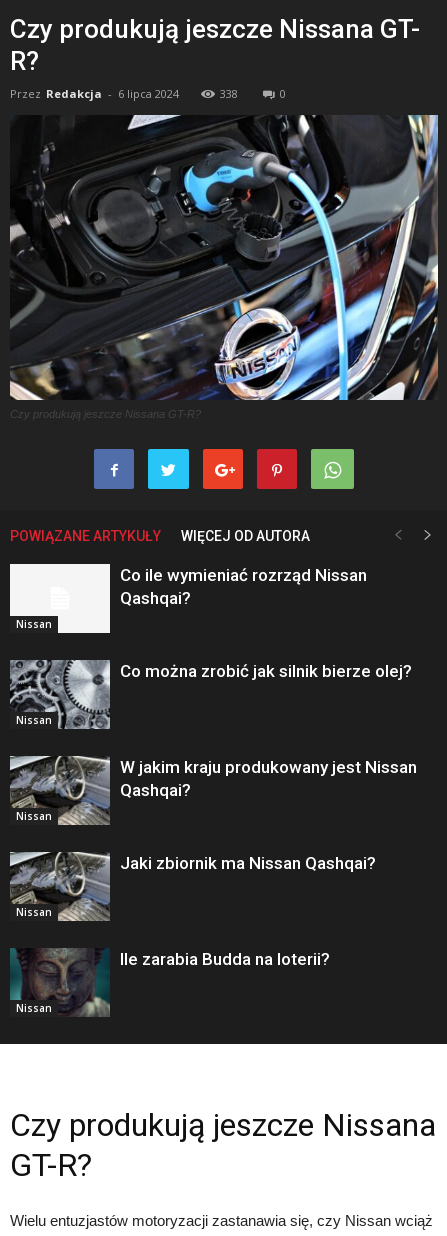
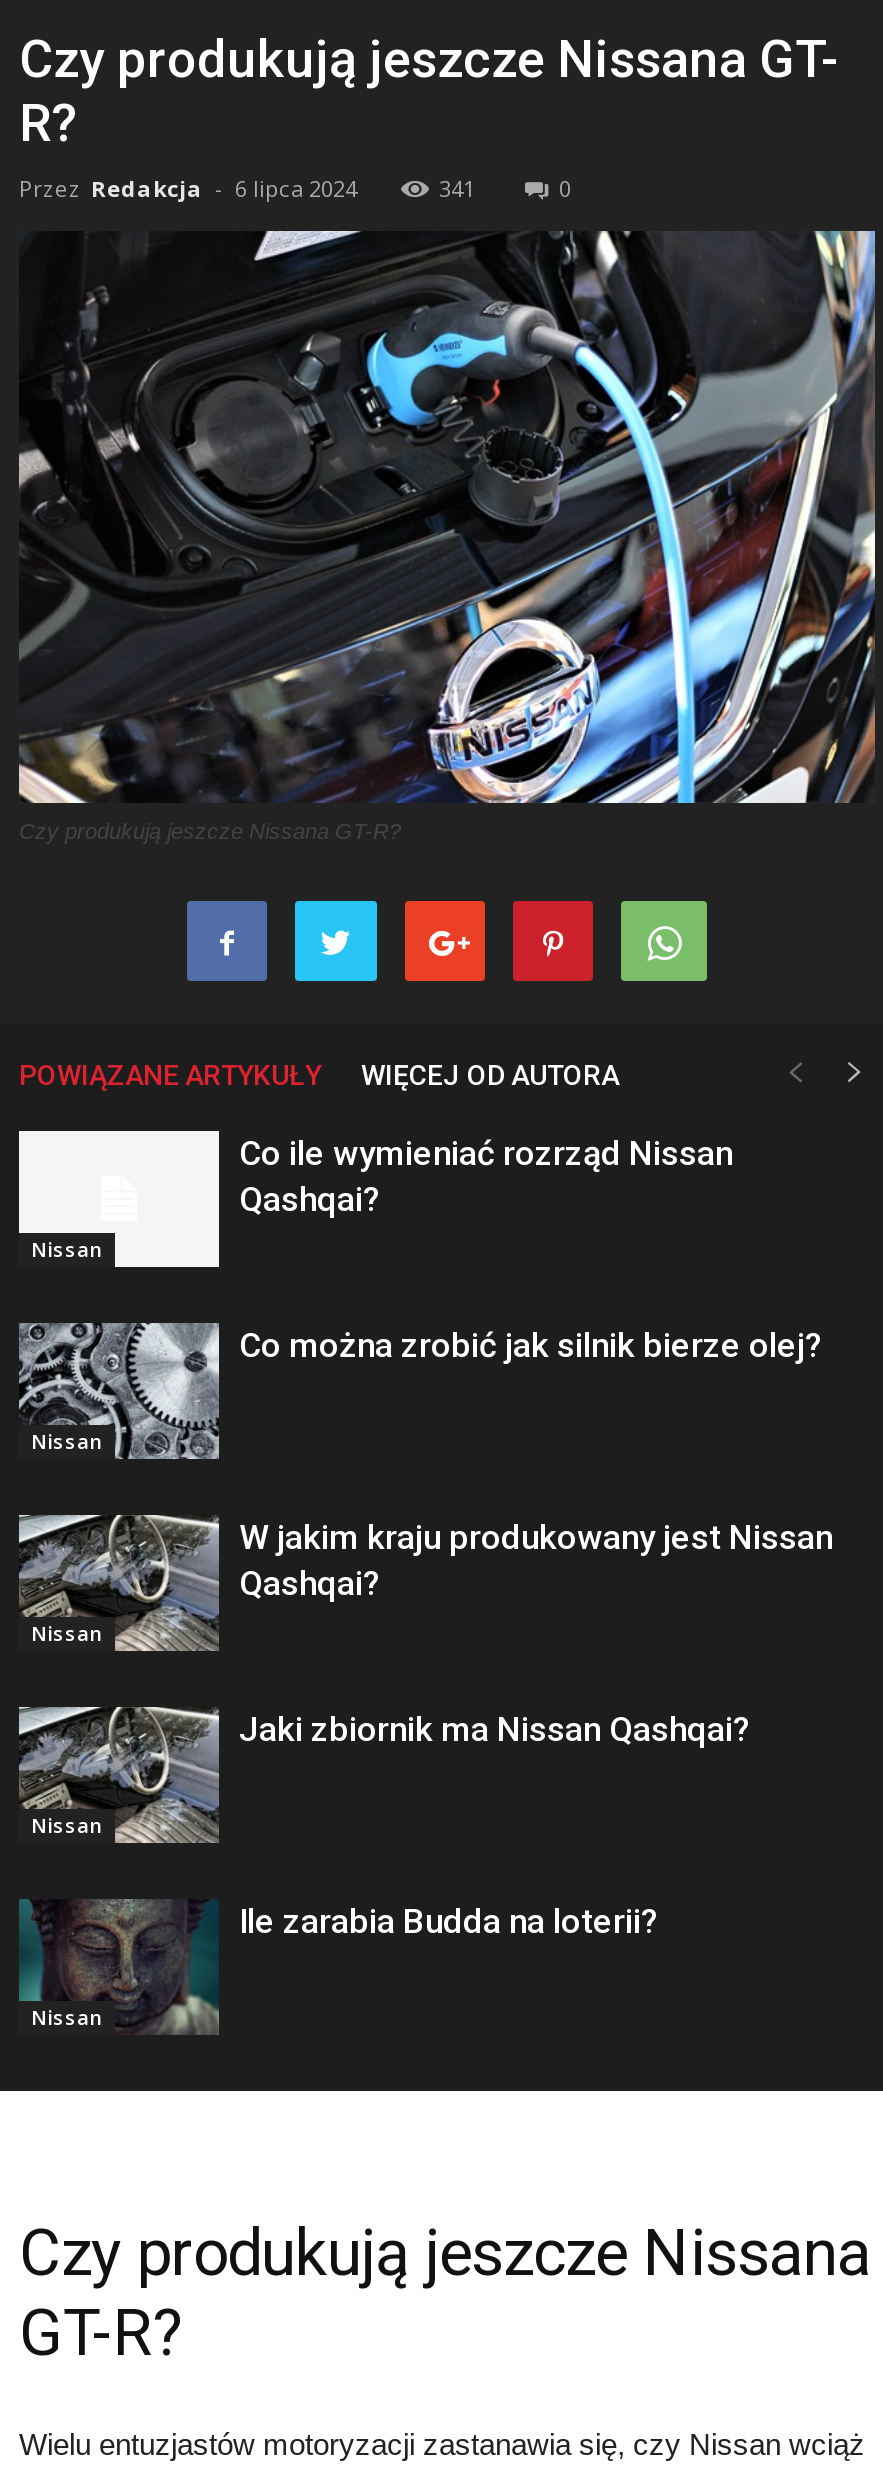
[220,86,238,101] 338 -> [439,173,475,203] 341

